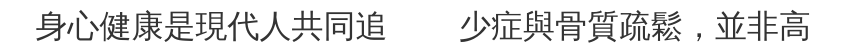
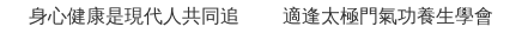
[459,9,811,43] 少症與骨質疏鬆，並非高 -> [283,6,493,26] 適逢太極門氣功養生學會

